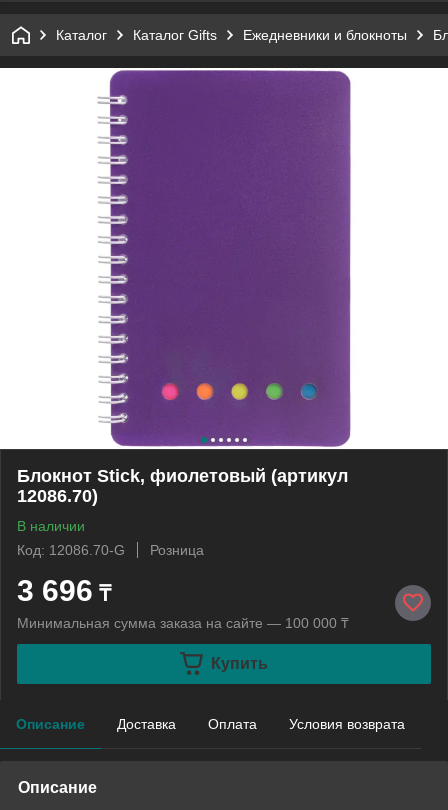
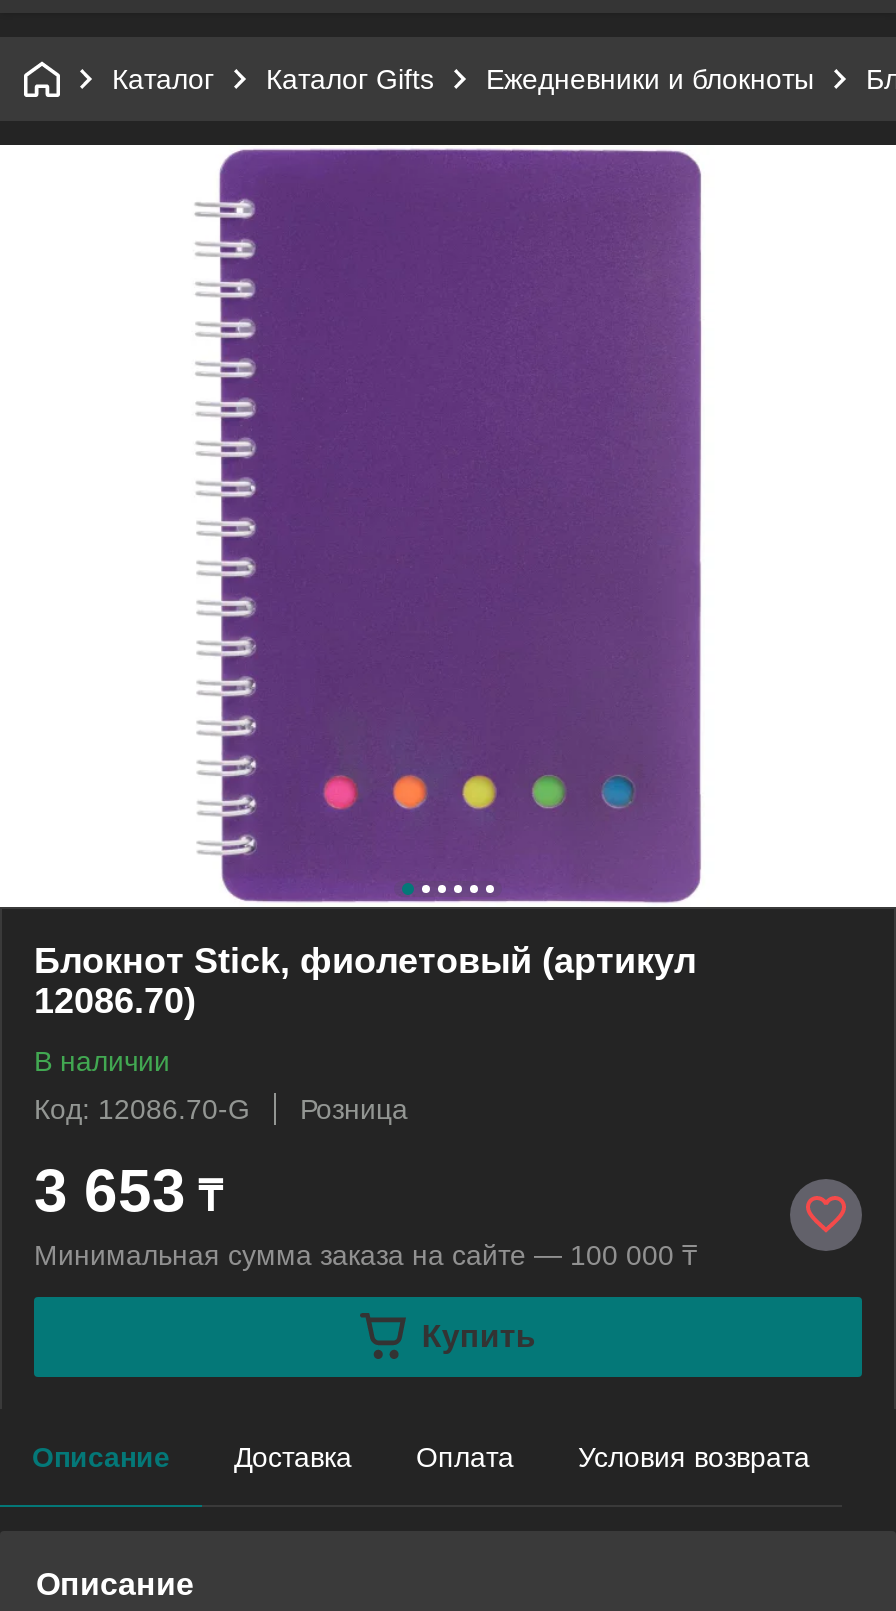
[17,574,111,607] 3 696 ₸ -> [34,1157,222,1223] 3 653 ₸

